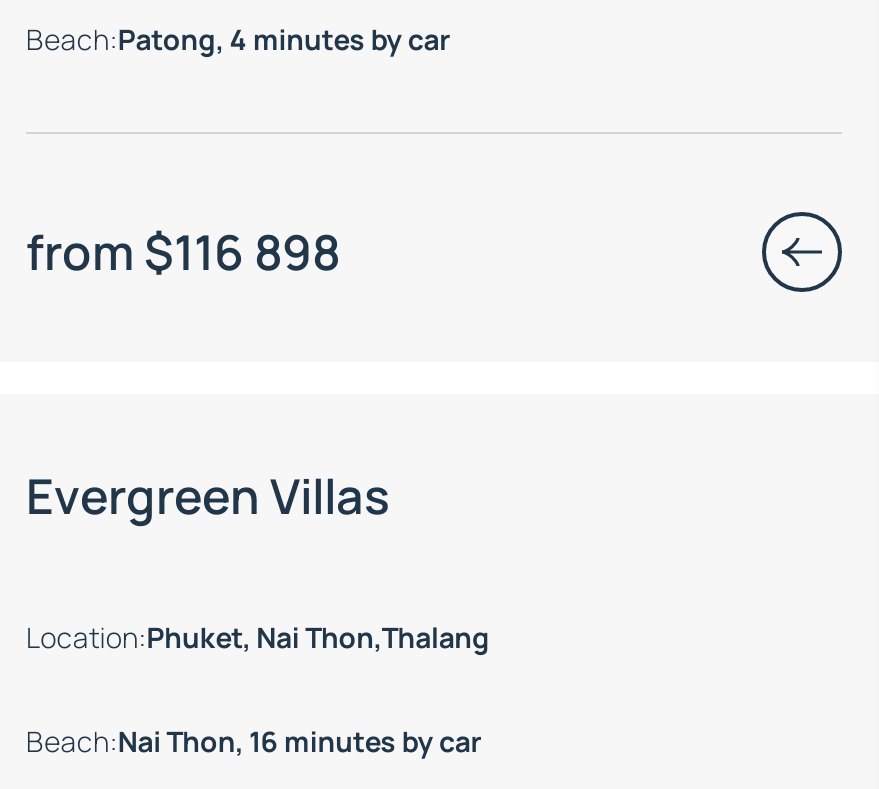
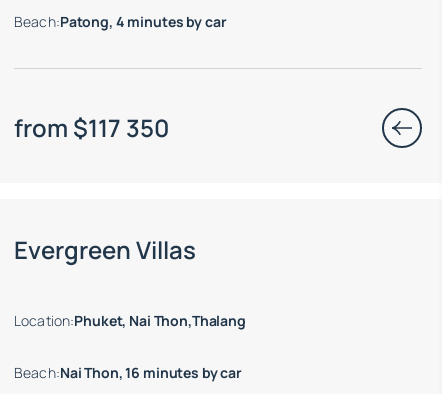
[26,219,340,285] from $116 898 -> [14,111,169,144] from $117 350

